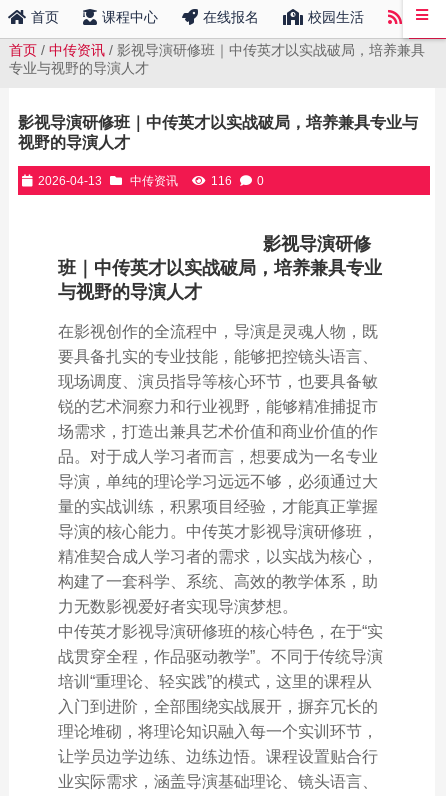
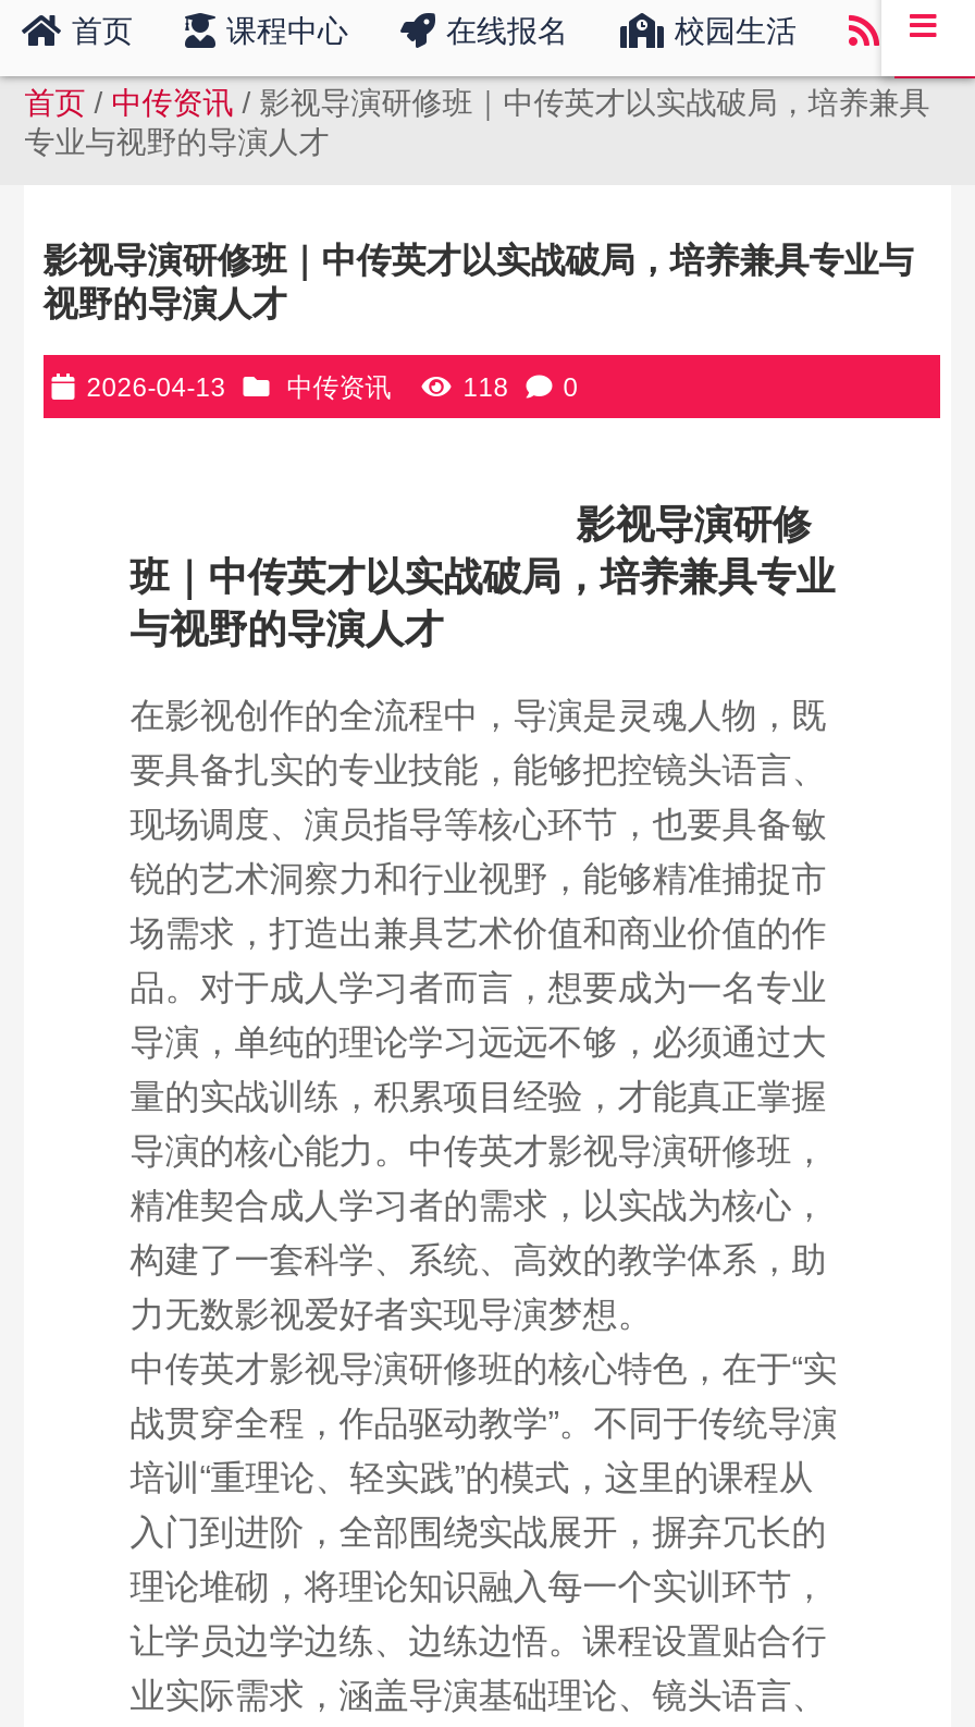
[211,174,264,188] 116 0 -> [463,372,578,403] 118 0

